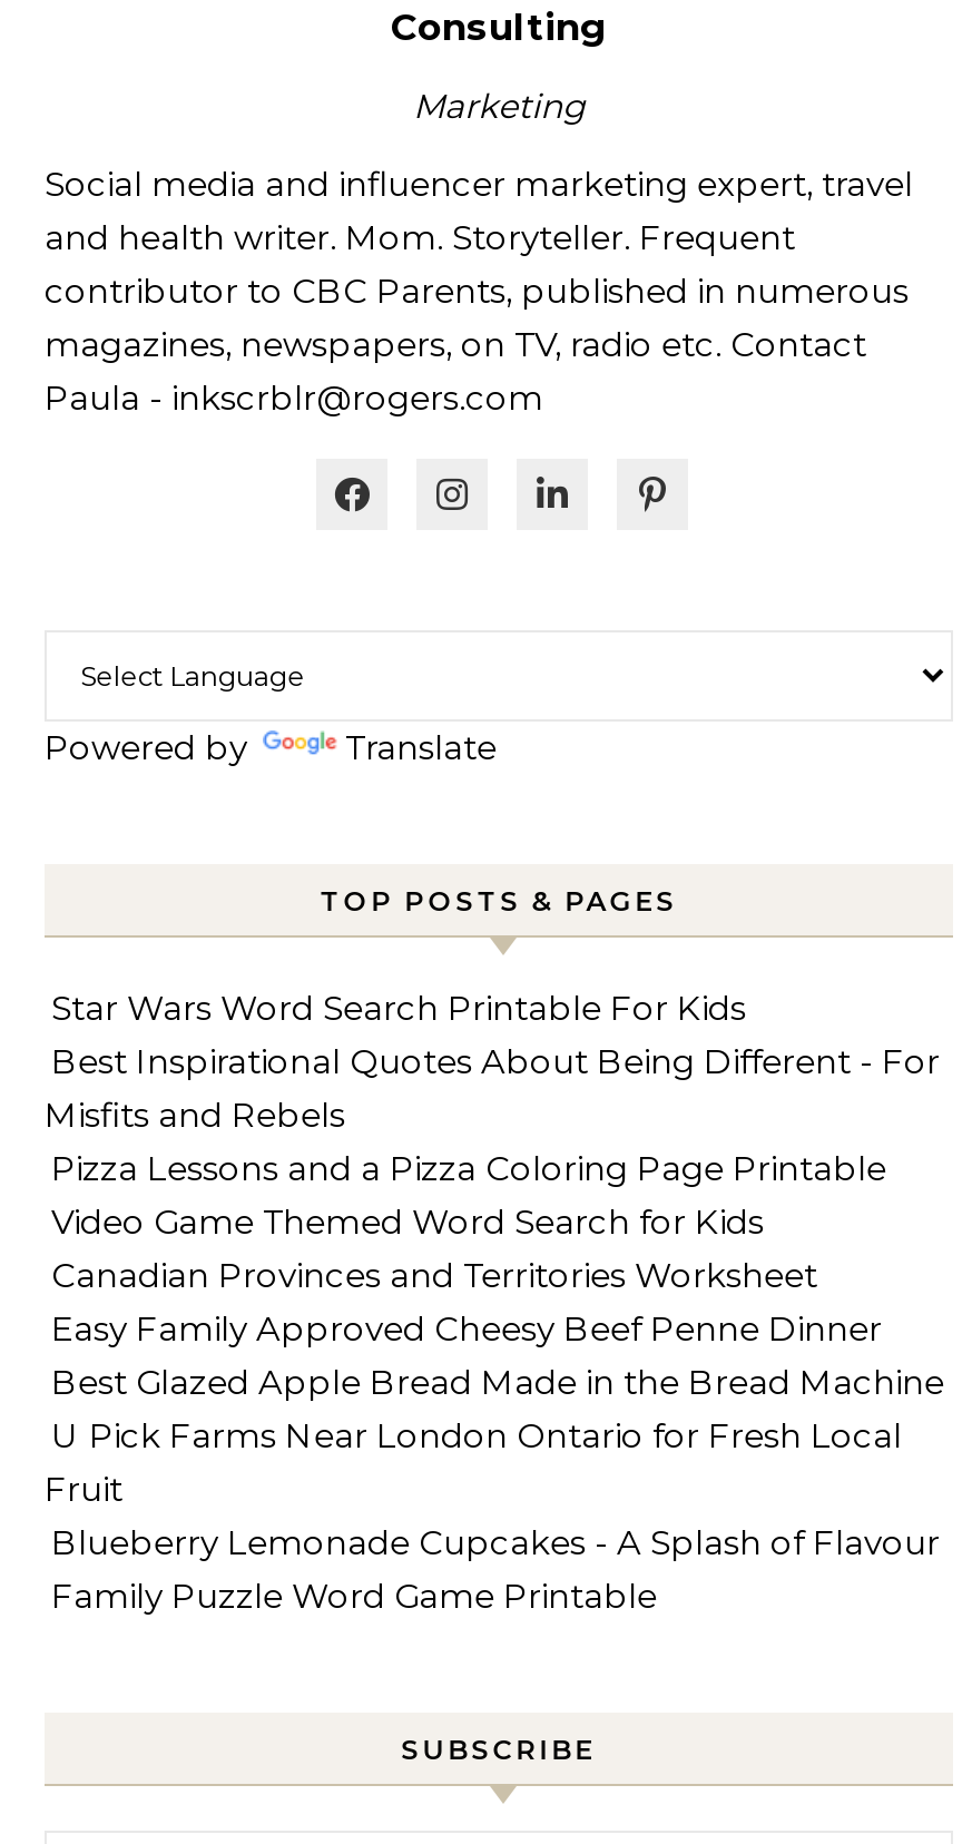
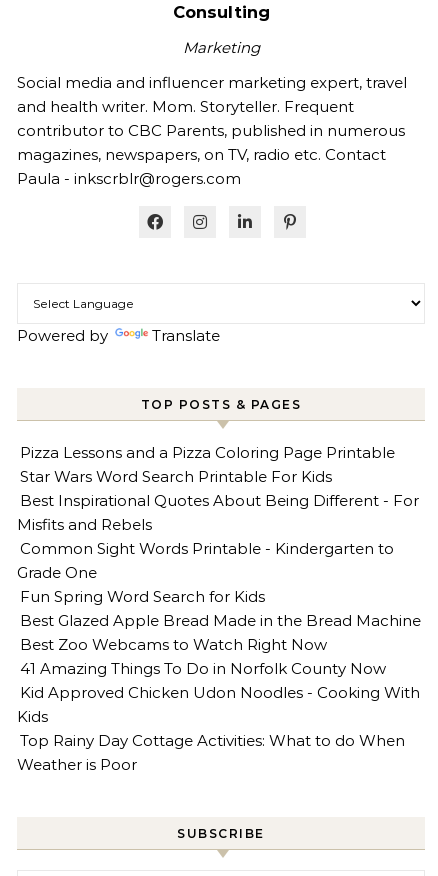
moved [51,1147,886,1189] -> [20,443,395,462]: Pizza Lessons and a Pizza Coloring Page Printable
[51,1200,882,1349] Video Game Themed Word Search for Kids | Canadian Provinces and Territories Worksheet | Easy Family Approved Cheesy Beef Penne Dinner -> [17,539,394,606] Common Sight Words Printable - Kindergarten to | Grade One | Fun Spring Word Search for Kids
[45,1414,940,1617] U Pick Farms Near London Ontario for Fresh Local | Fruit | Blueberry Lemonade Cupcakes - A Splash of Flavour | Family Puzzle Word Game Printable -> [17,635,420,774] Best Zoo Webcams to Watch Right Now | 41 Amazing Things To Do in Norfolk County Now | Kid Approved Chicken Udon Noodles - Cooking With | Kids | Top Rainy Day Cottage Activities: What to do When | Weather is Poor

